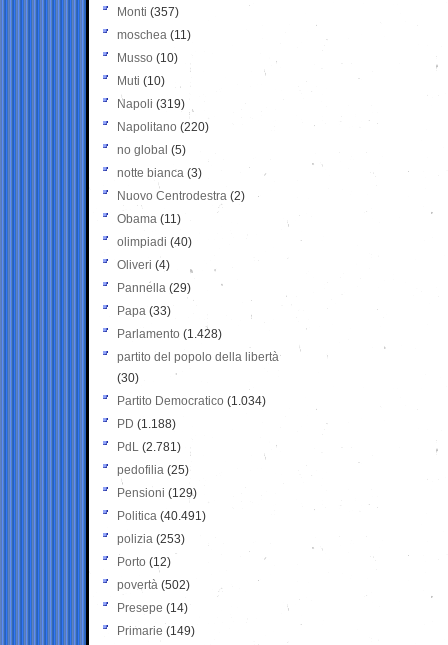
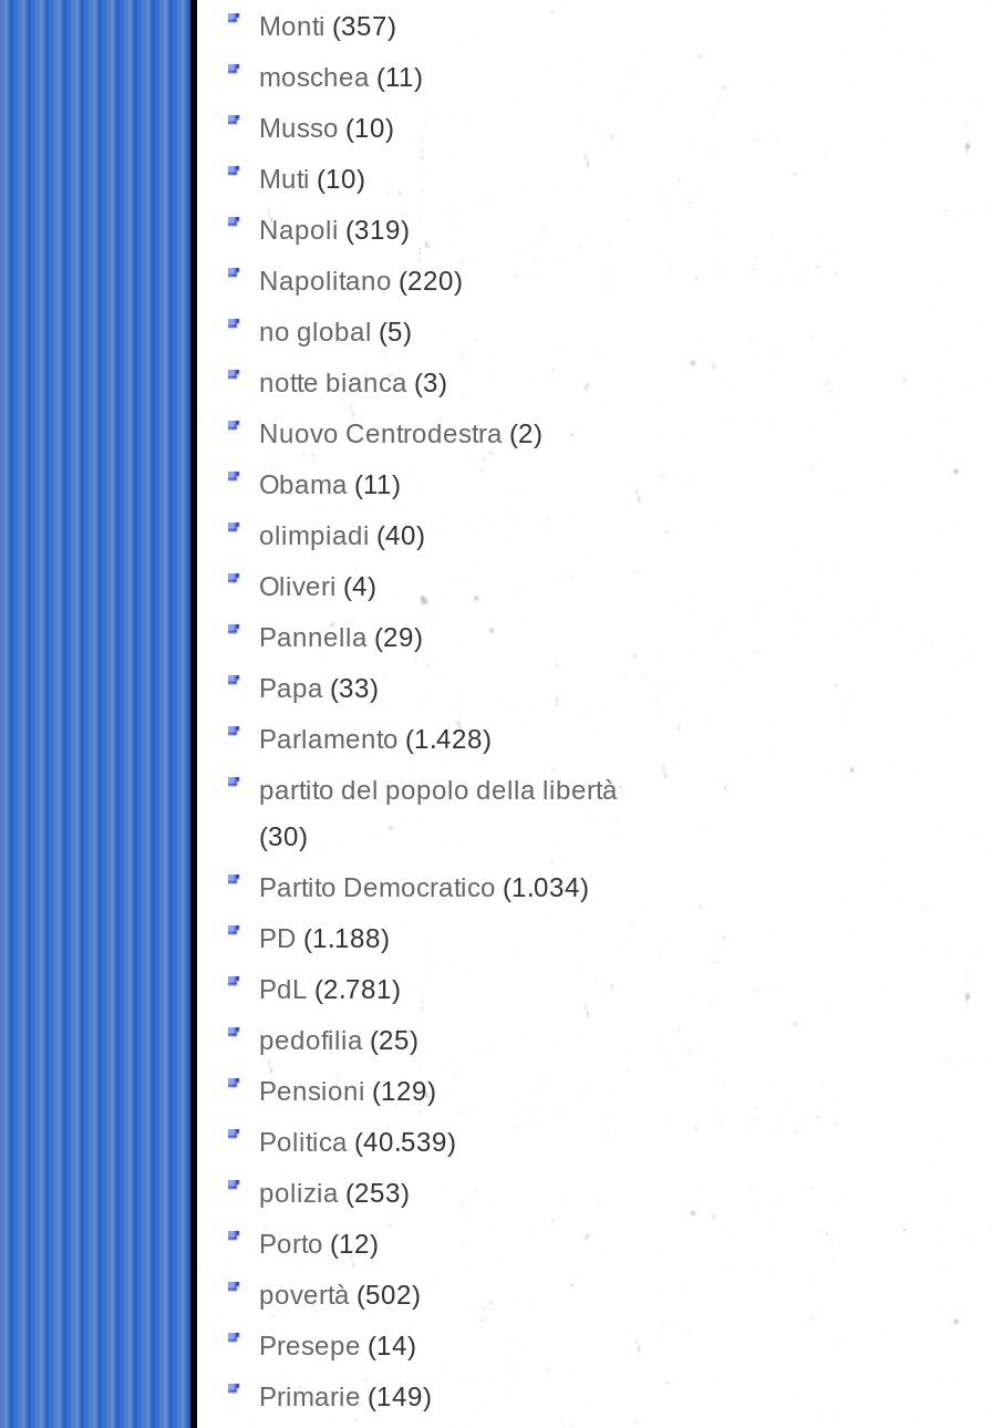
[117,509,206,523] Politica (40.491) -> [259,1127,456,1158] Politica (40.539)

